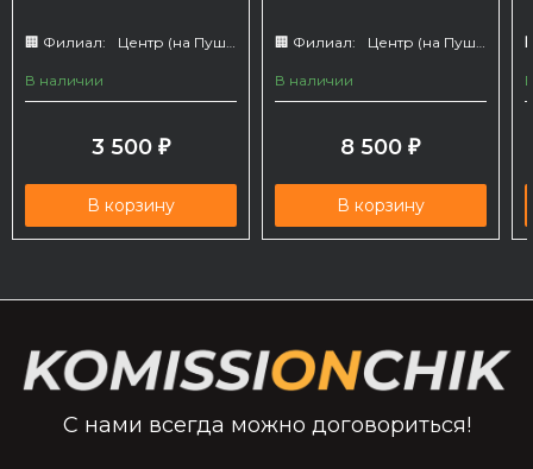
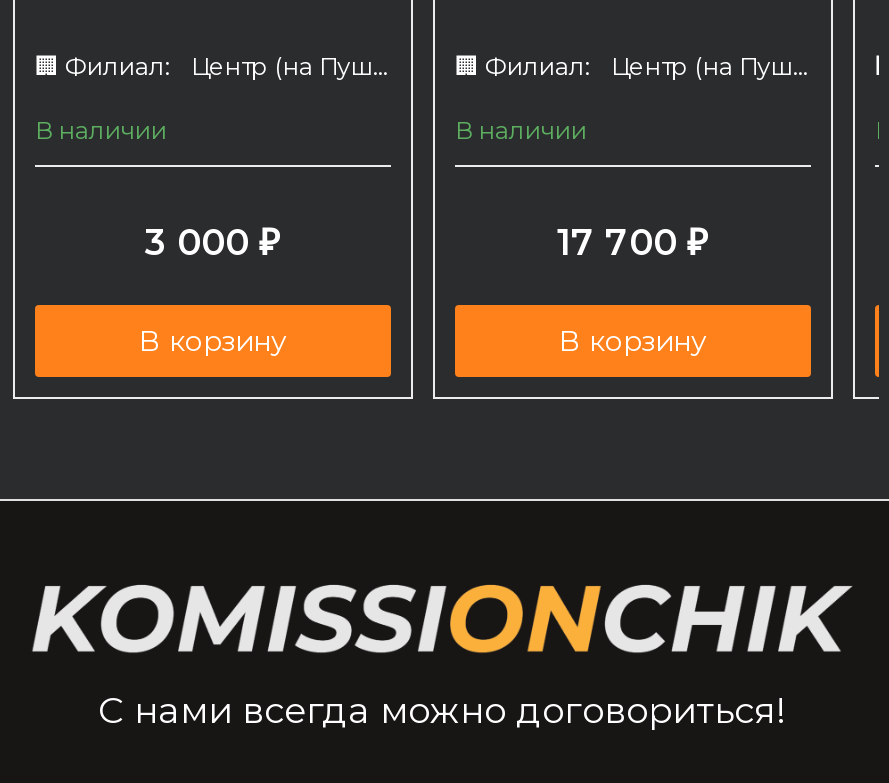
[91,134,171,160] 3 500 ₽ -> [145,221,281,265] 3 000 ₽
[340,134,421,160] 8 500 ₽ -> [557,221,709,265] 17 700 ₽

